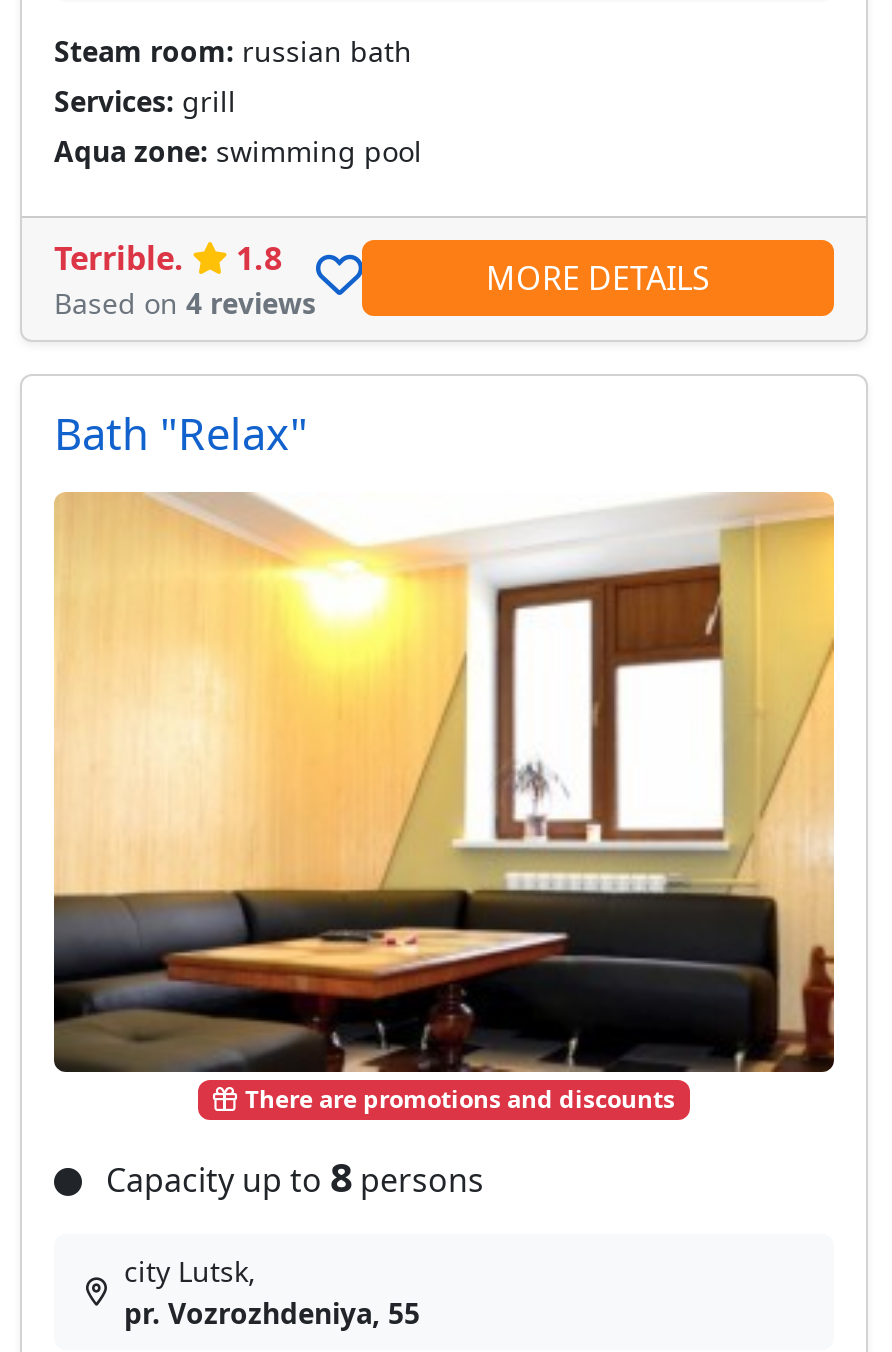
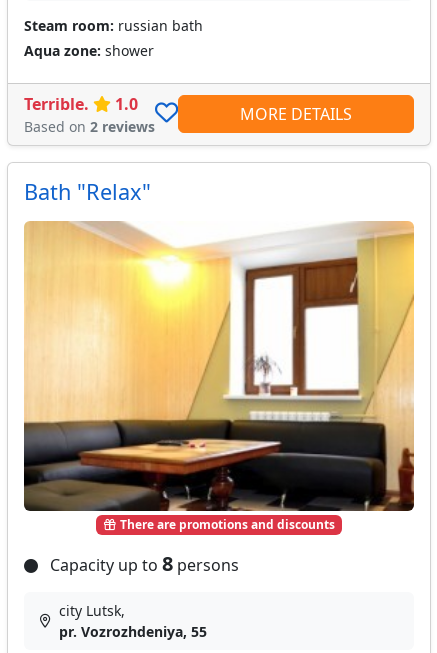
[54,81,422,169] Services: grill | Aqua zone: swimming pool -> [24,41,154,60] Aqua zone: shower
[54,235,282,279] Terrible. 1.8 -> [24,93,138,115] Terrible. 1.0
[54,283,316,321] Based on 4 reviews -> [24,117,155,136] Based on 2 reviews

